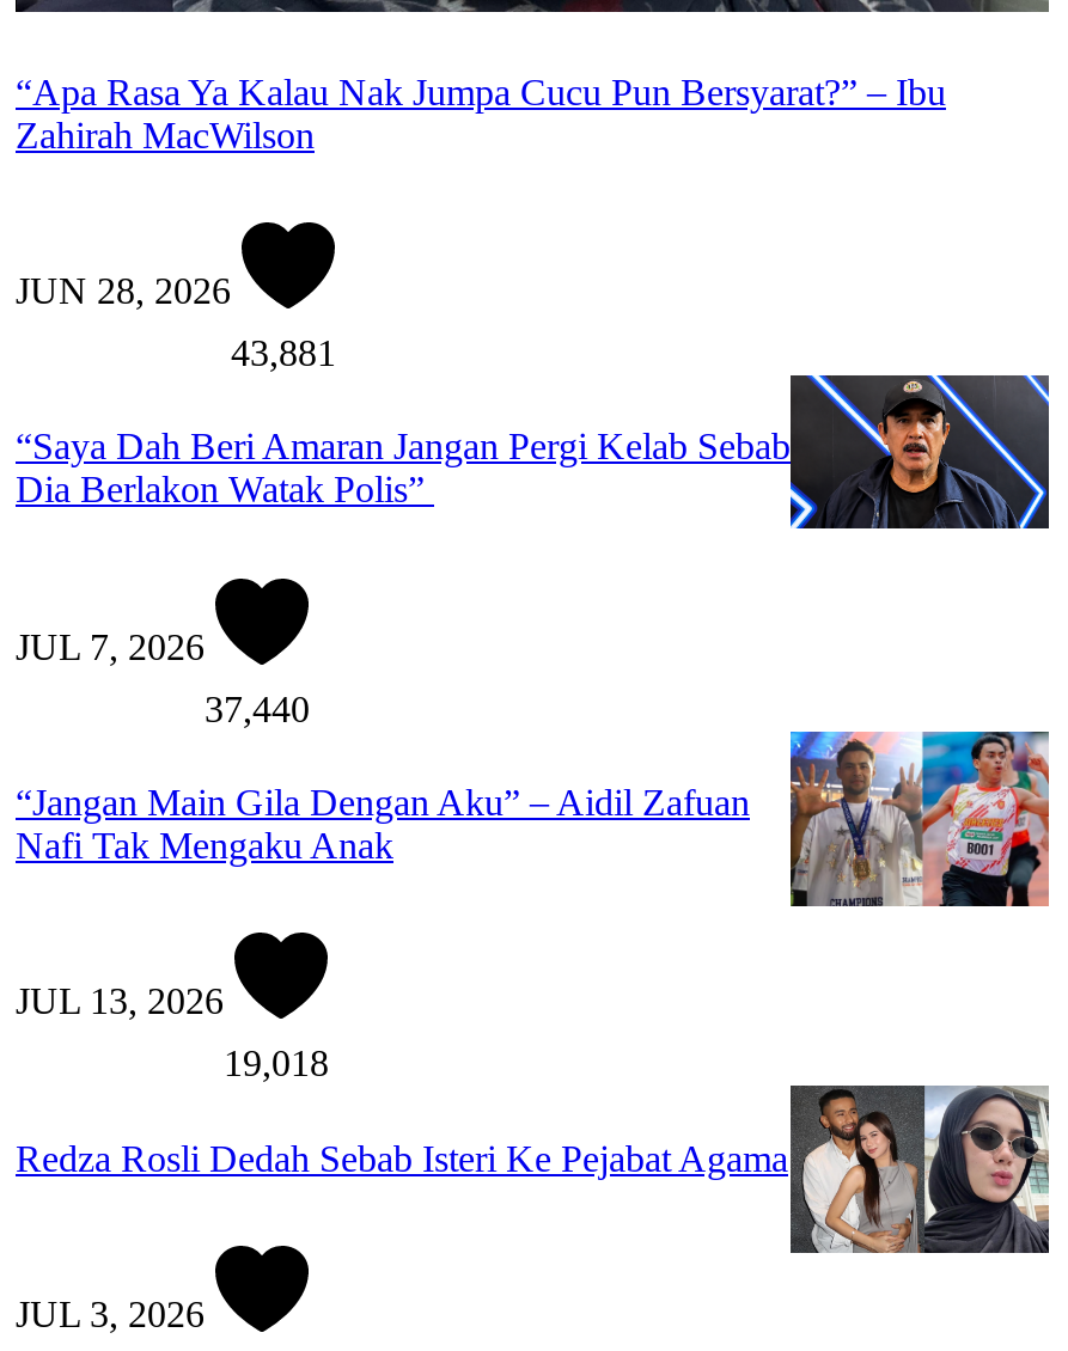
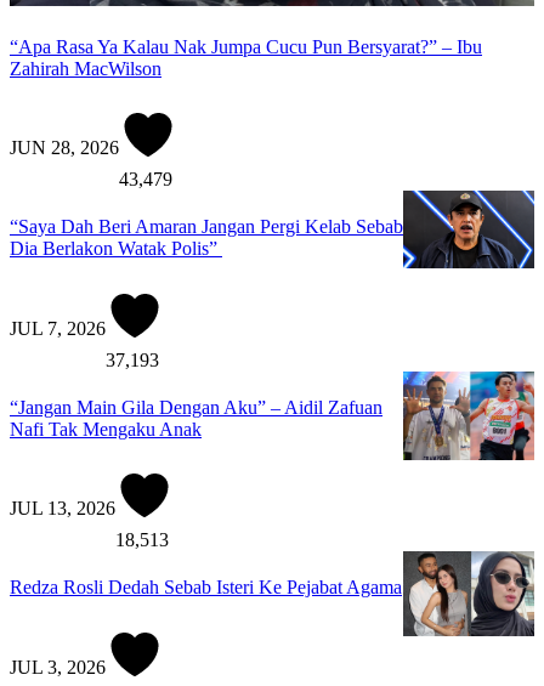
[231,333,336,373] 43,881 -> [119,169,172,190] 43,479
[205,688,310,729] 37,440 -> [106,349,159,370] 37,193
[224,1043,329,1084] 19,018 -> [115,530,169,550] 18,513

